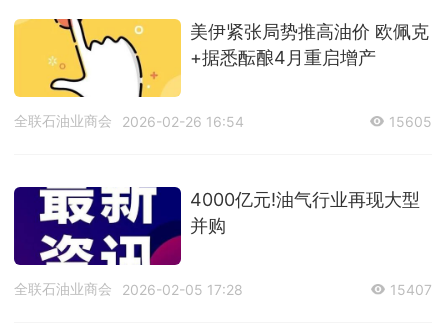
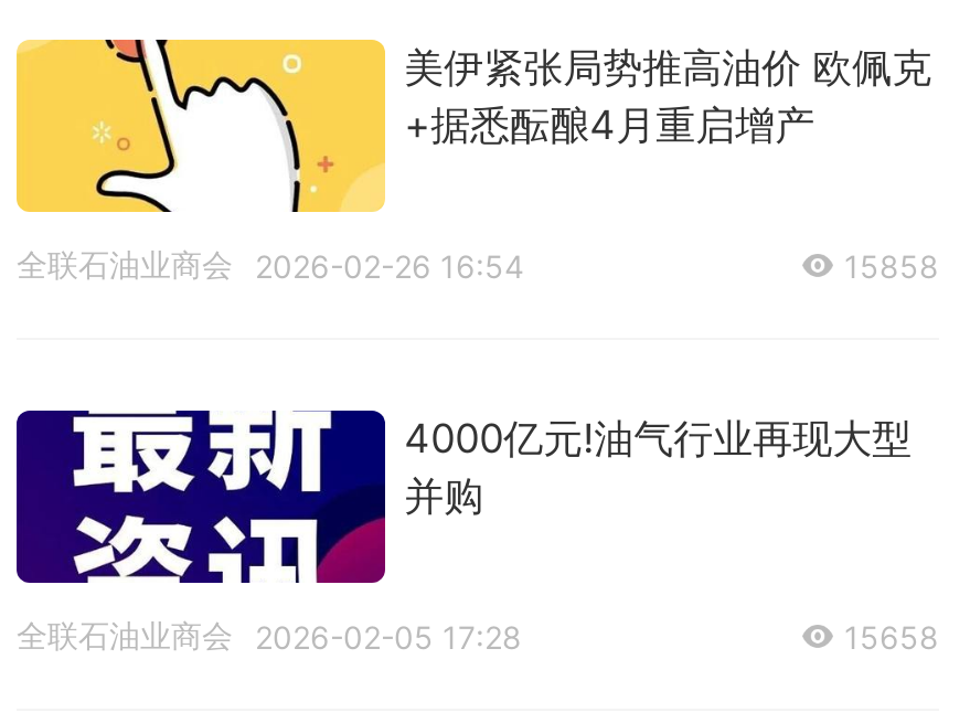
[389,113,432,130] 15605 -> [844,247,939,285] 15858
[390,281,432,298] 15407 -> [844,618,939,656] 15658

